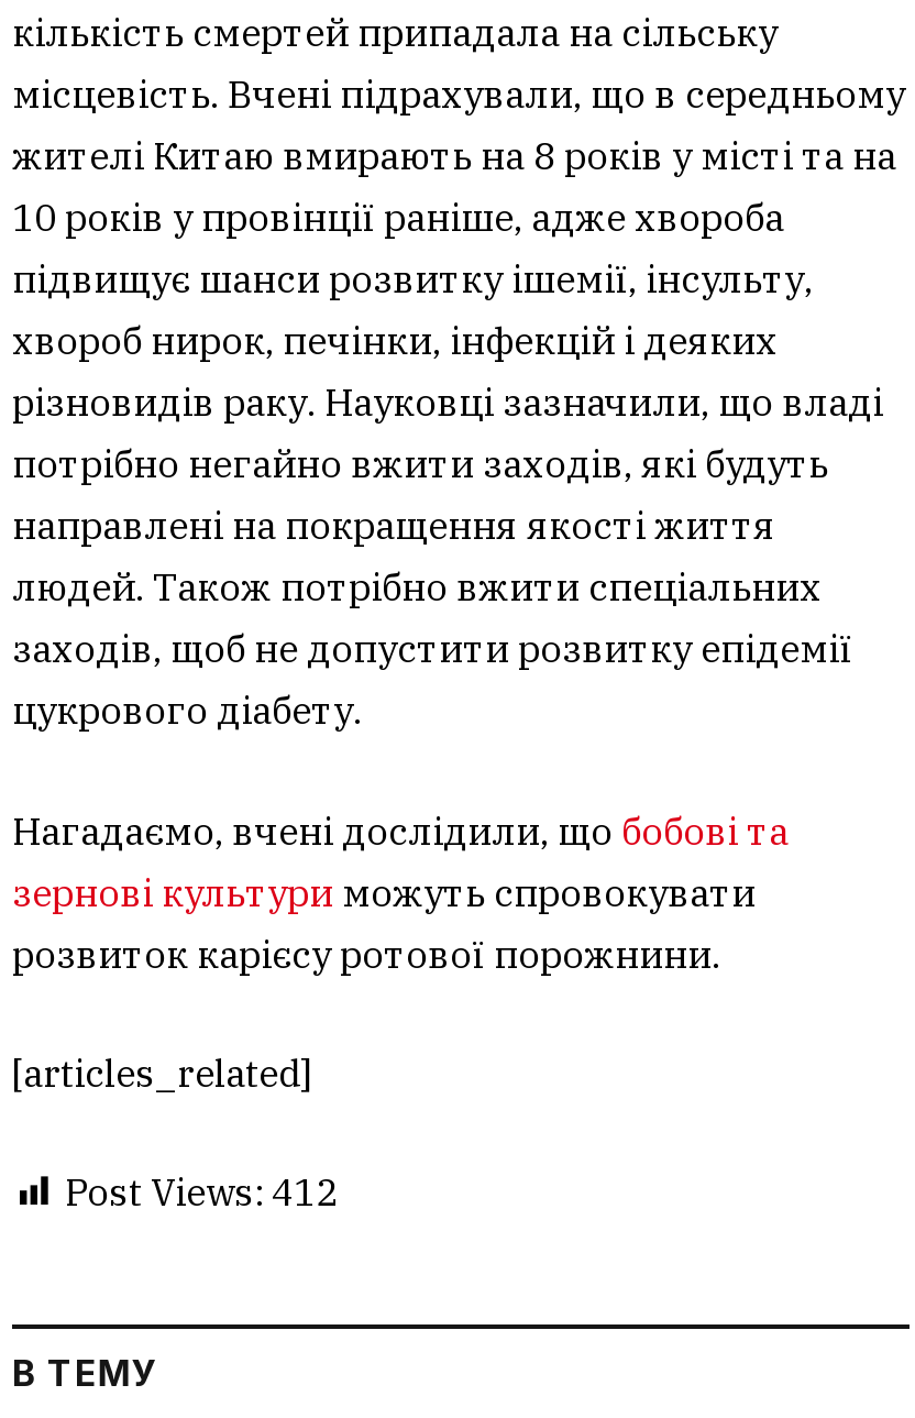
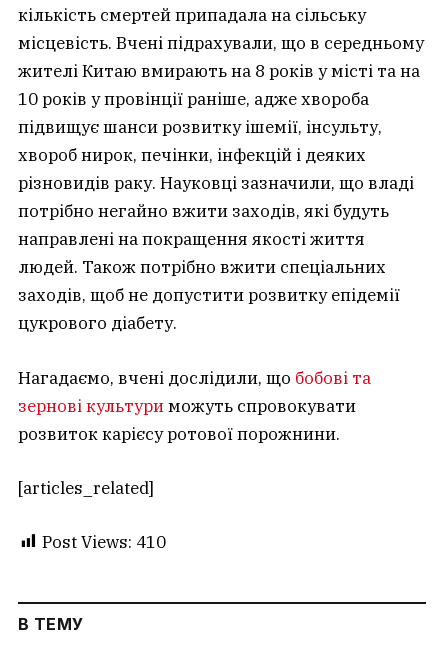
[65,1168,338,1216] Post Views: 412 -> [42,531,166,553] Post Views: 410

